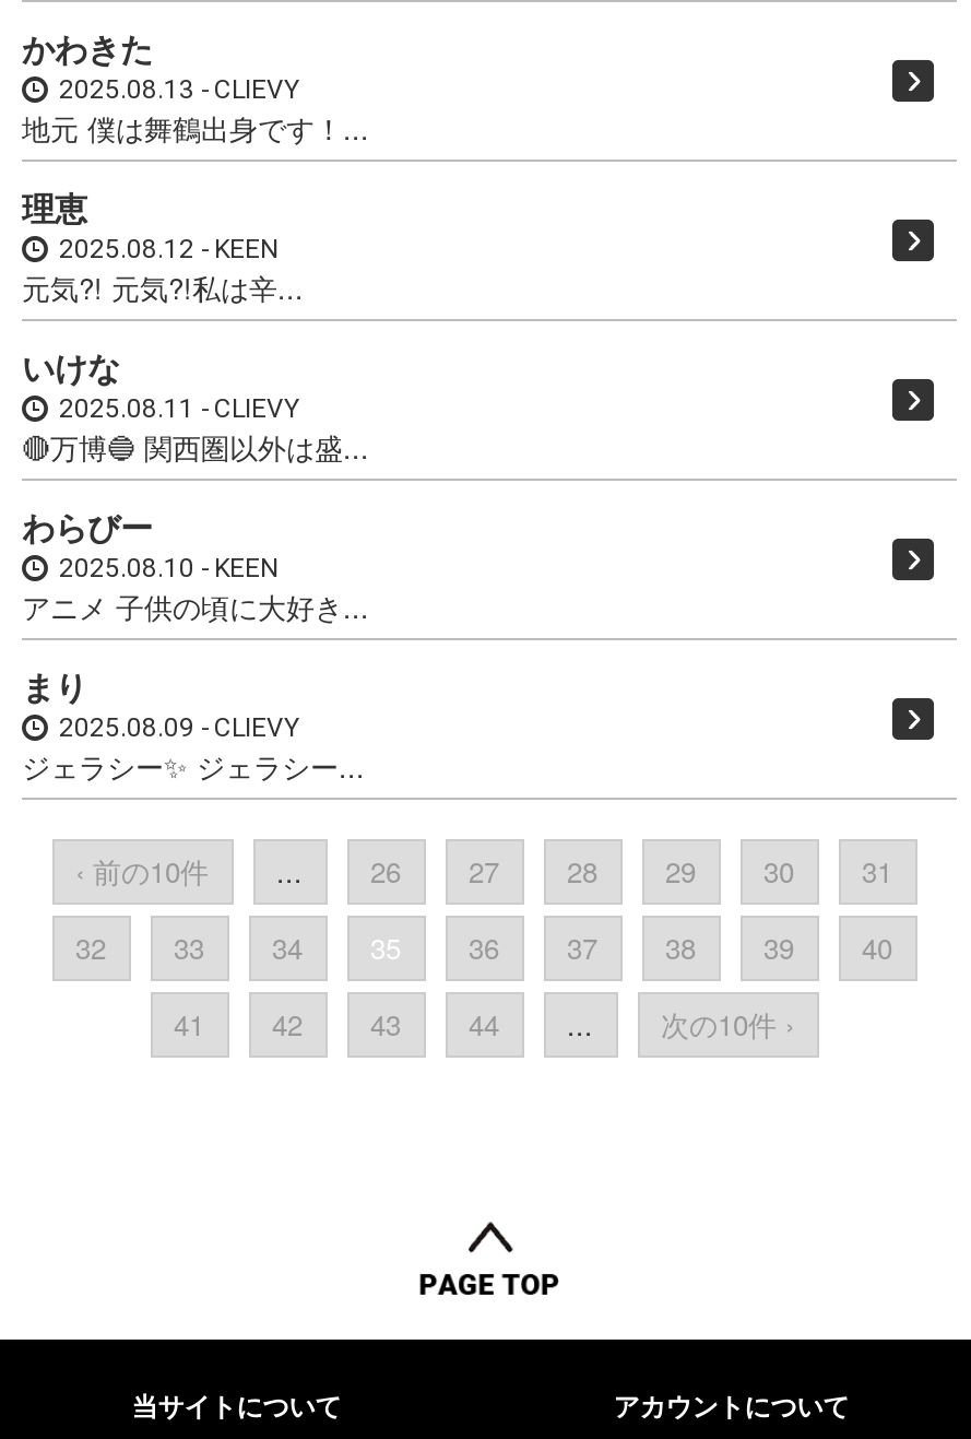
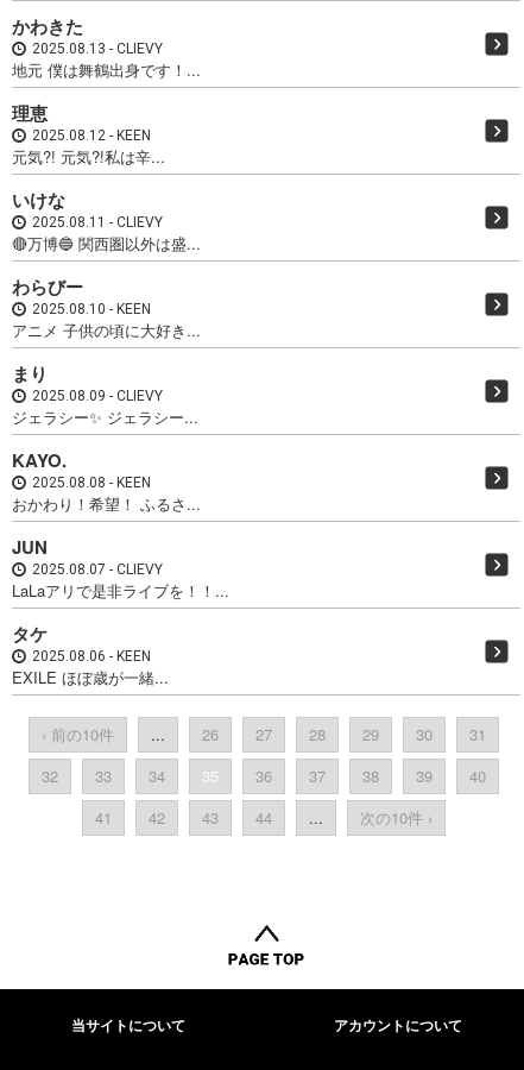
none -> [12,447,229,688] KAYO. | 2025.08.08 | KEEN | おかわり！希望！ ふるさ... | JUN | 2025.08.07 | CLIEVY | LaLaアリで是非ライブを！！... | タケ | 2025.08.06 | KEEN | EXILE ほぼ歳が一緒...

